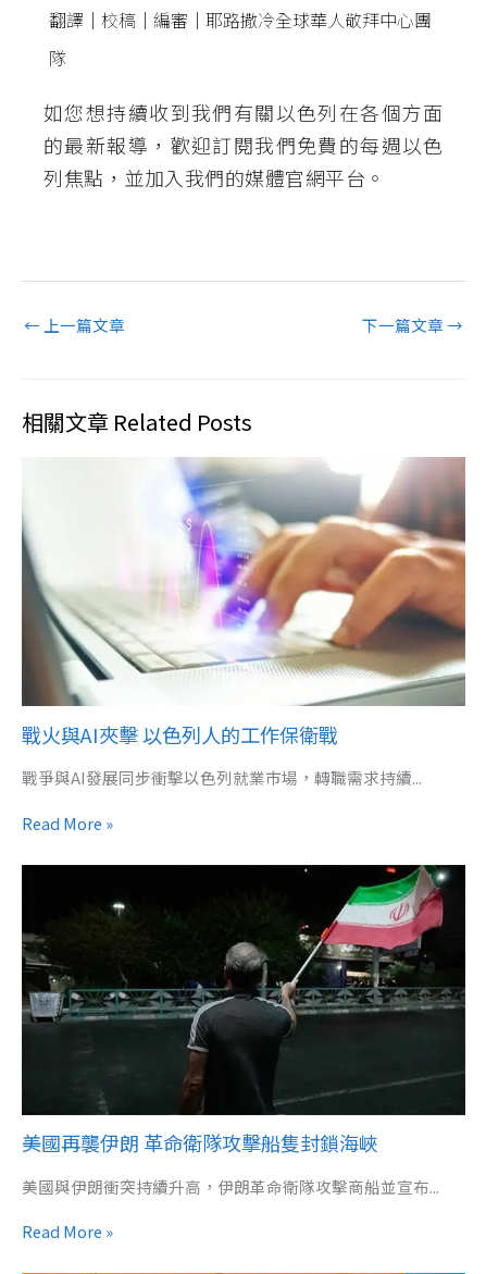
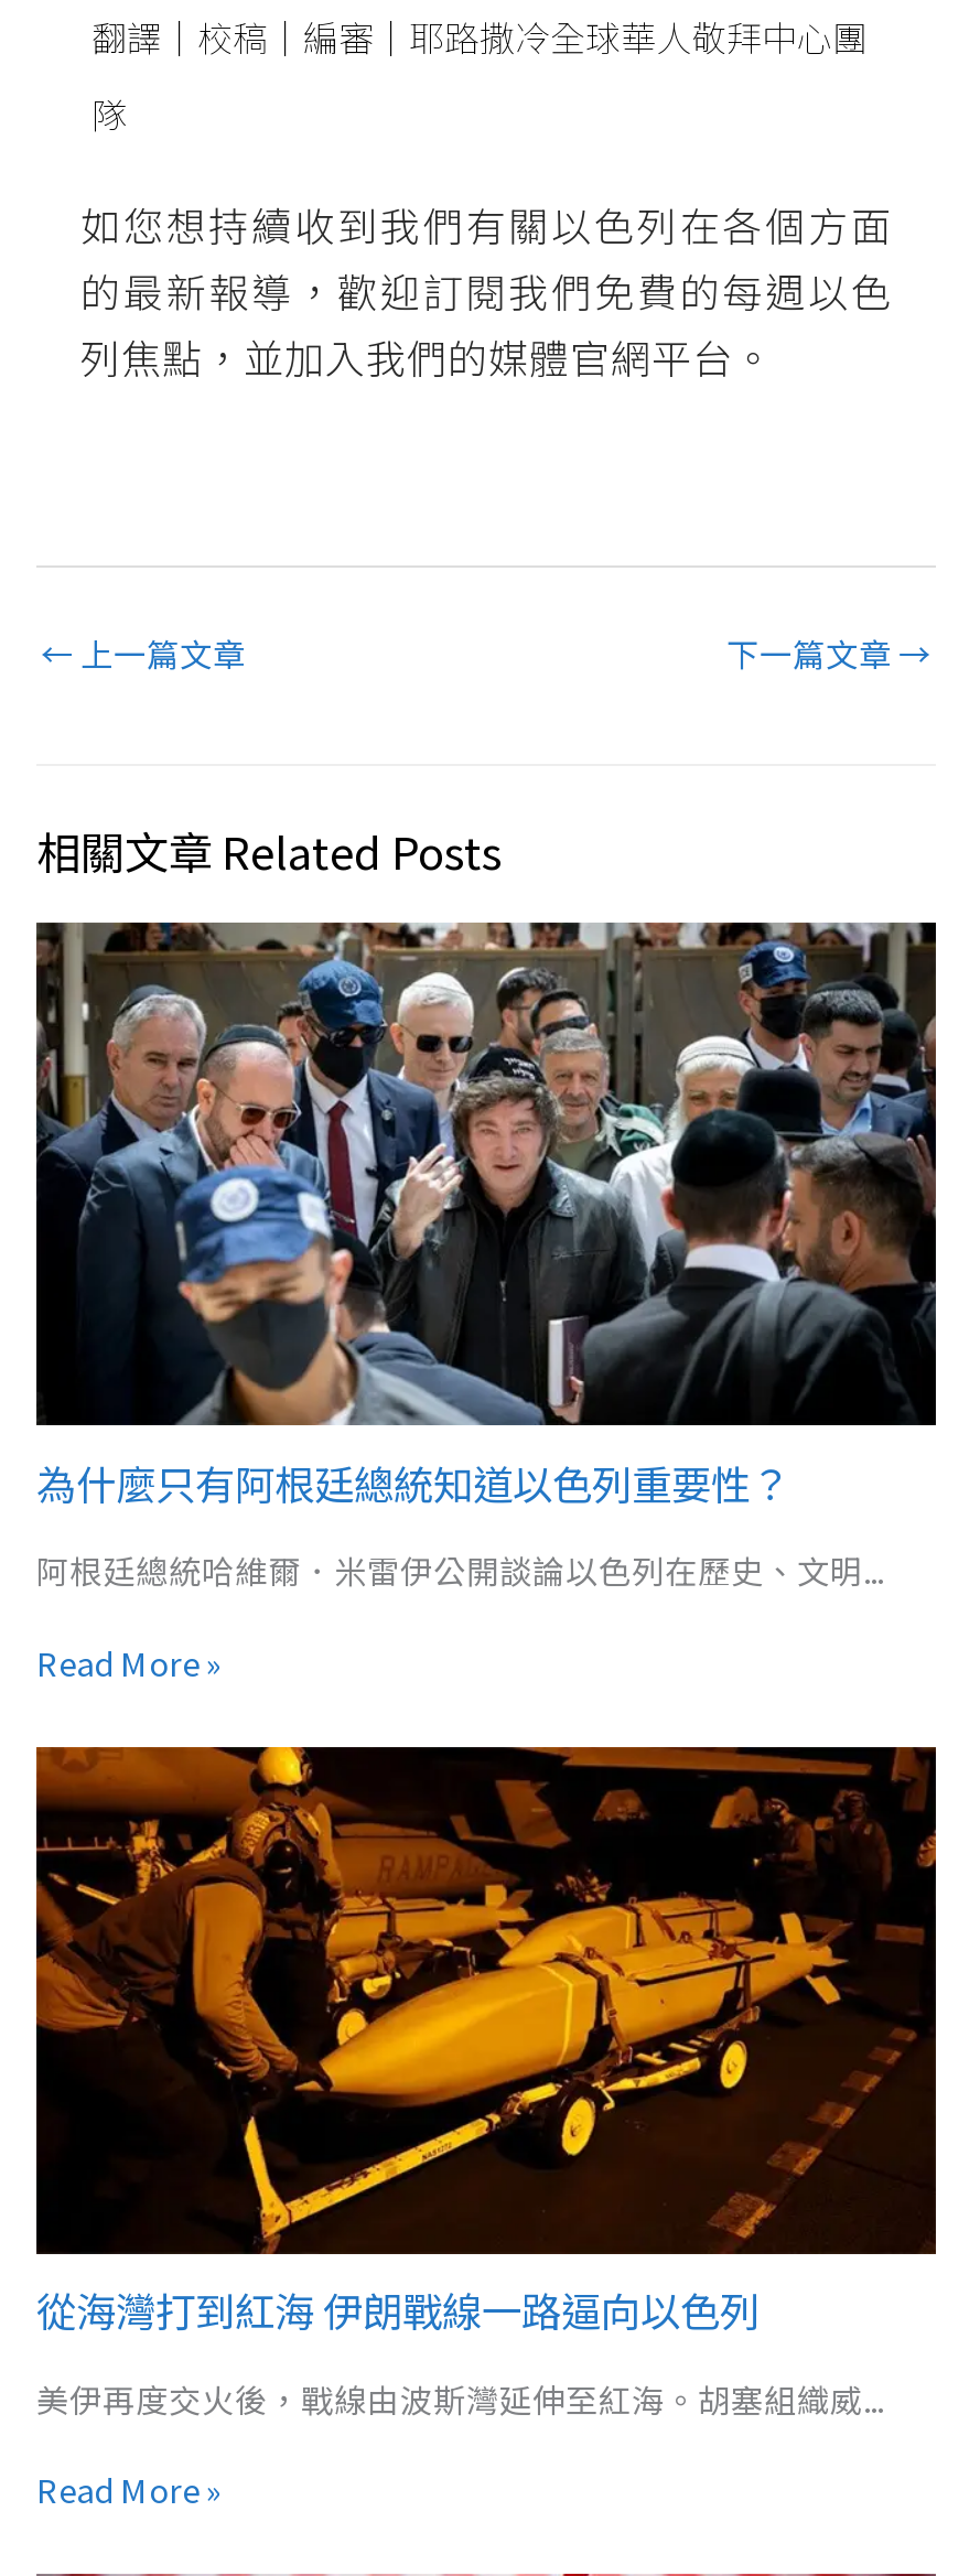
[22,458,466,748] [image] | 戰火與AI夾擊 以色列人的工作保衛戰 -> [34,920,938,1511] [image] | 為什麼只有阿根廷總統知道以色列重要性？
[22,766,422,789] 戰爭與AI發展同步衝擊以色列就業市場，轉職需求持續... -> [36,1548,883,1594] 阿根廷總統哈維爾．米雷伊公開談論以色列在歷史、文明...
[21,864,466,1157] [image] | 美國再襲伊朗 革命衛隊攻擊船隻封鎖海峽 -> [34,1745,938,2339] [image] | 從海灣打到紅海 伊朗戰線一路逼向以色列
[22,1175,439,1198] 美國與伊朗衝突持續升高，伊朗革命衛隊攻擊商船並宣布... -> [36,2375,883,2421] 美伊再度交火後，戰線由波斯灣延伸至紅海。胡塞組織威...

